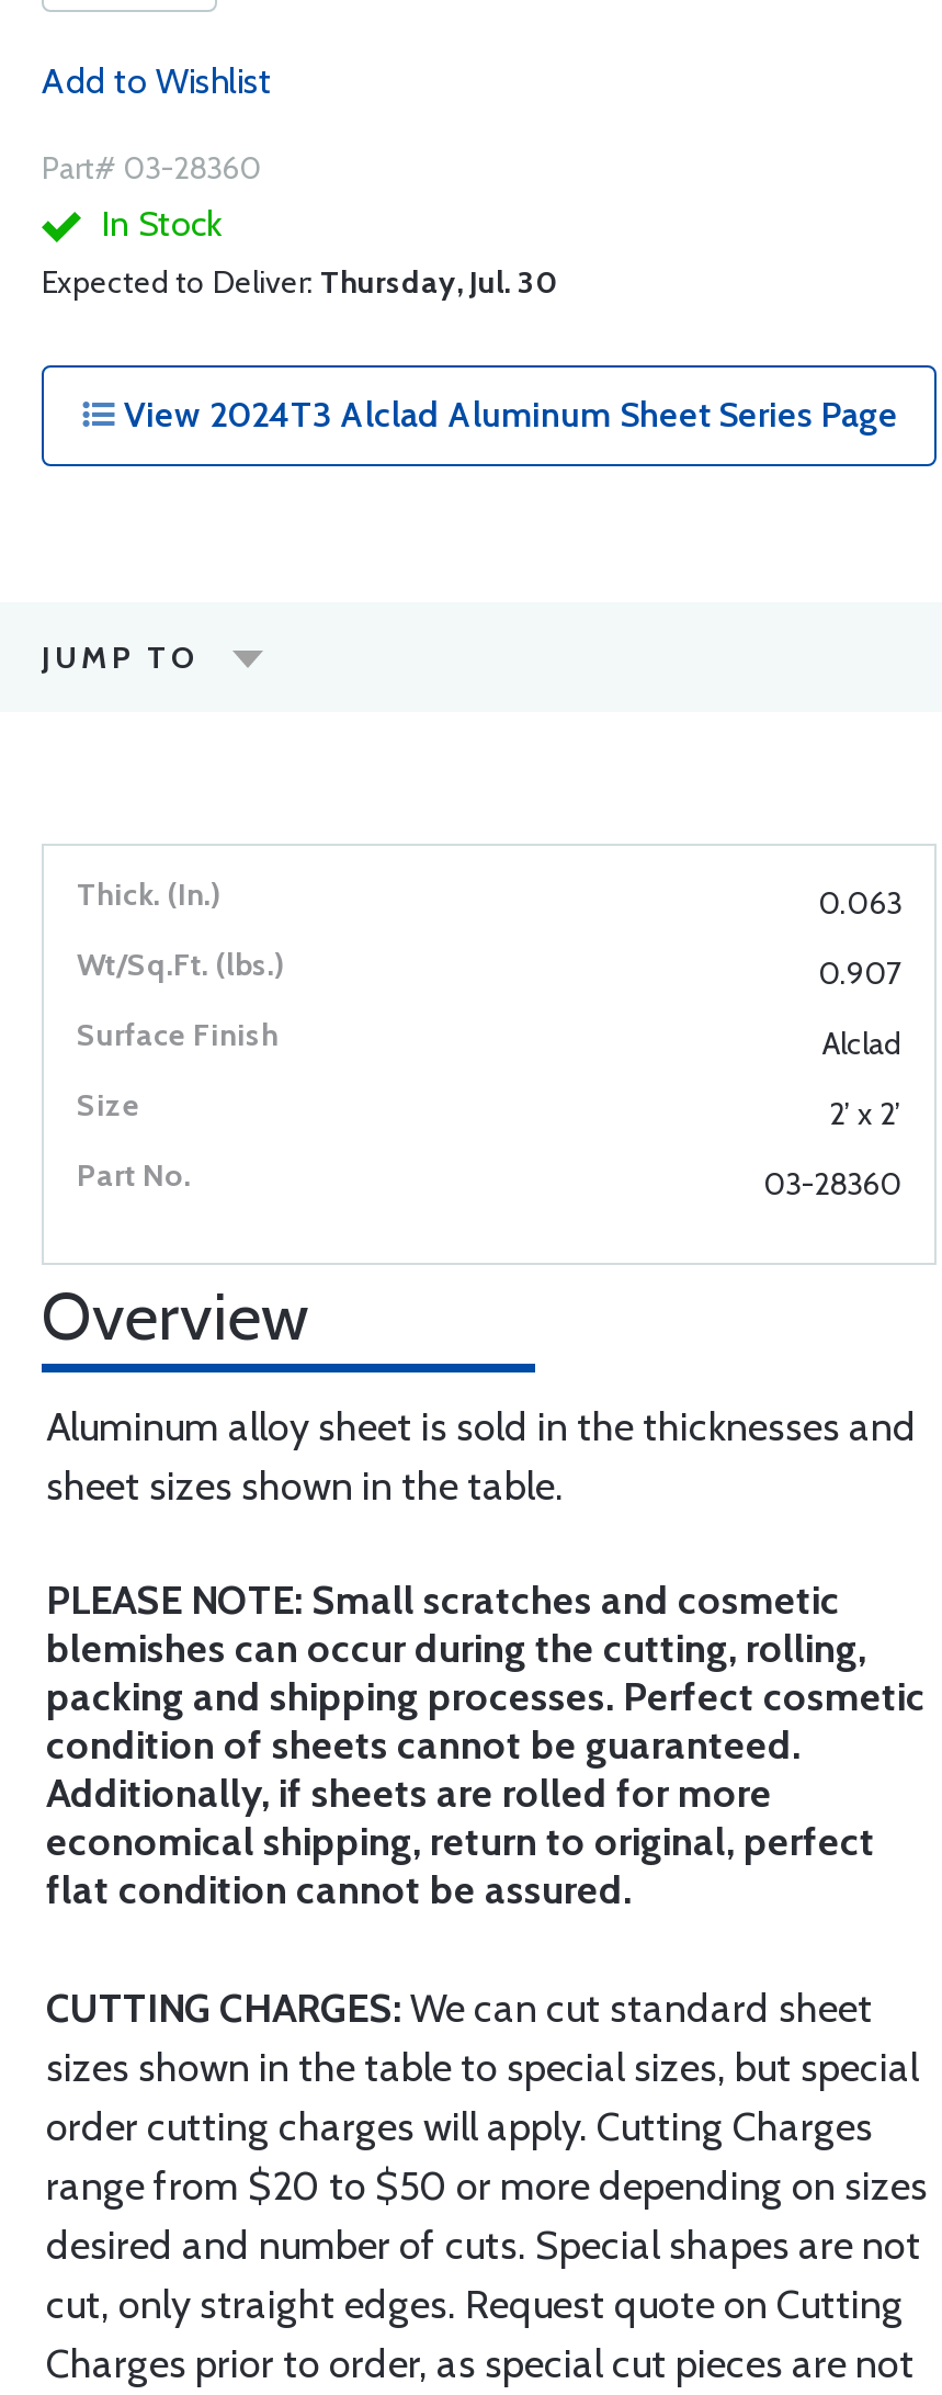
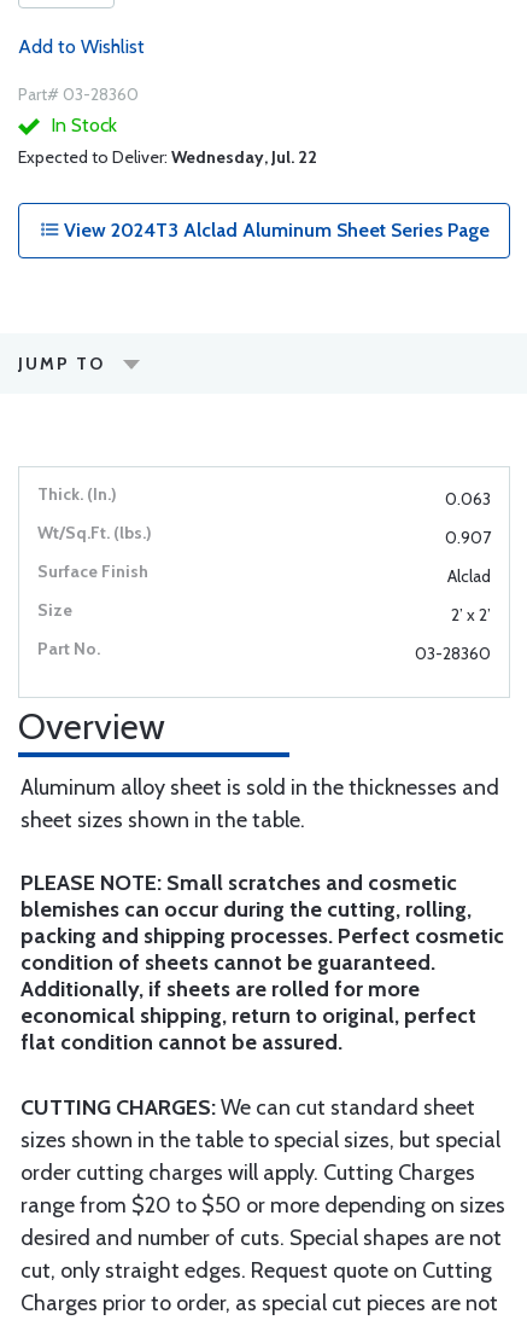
[42,262,557,302] Expected to Deliver: Thursday, Jul. 30 -> [18,146,317,168] Expected to Deliver: Wednesday, Jul. 22

